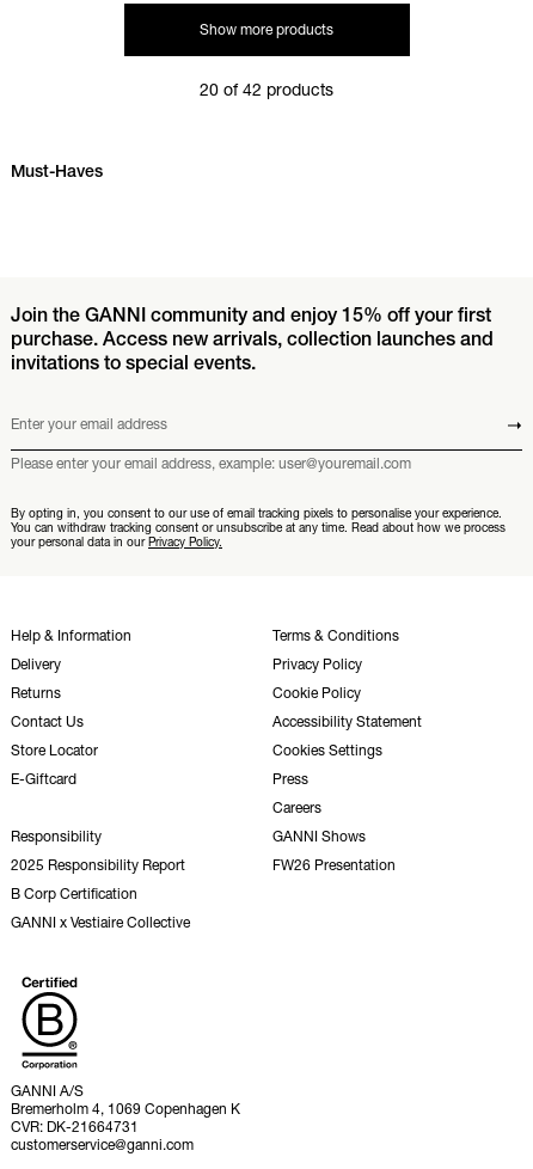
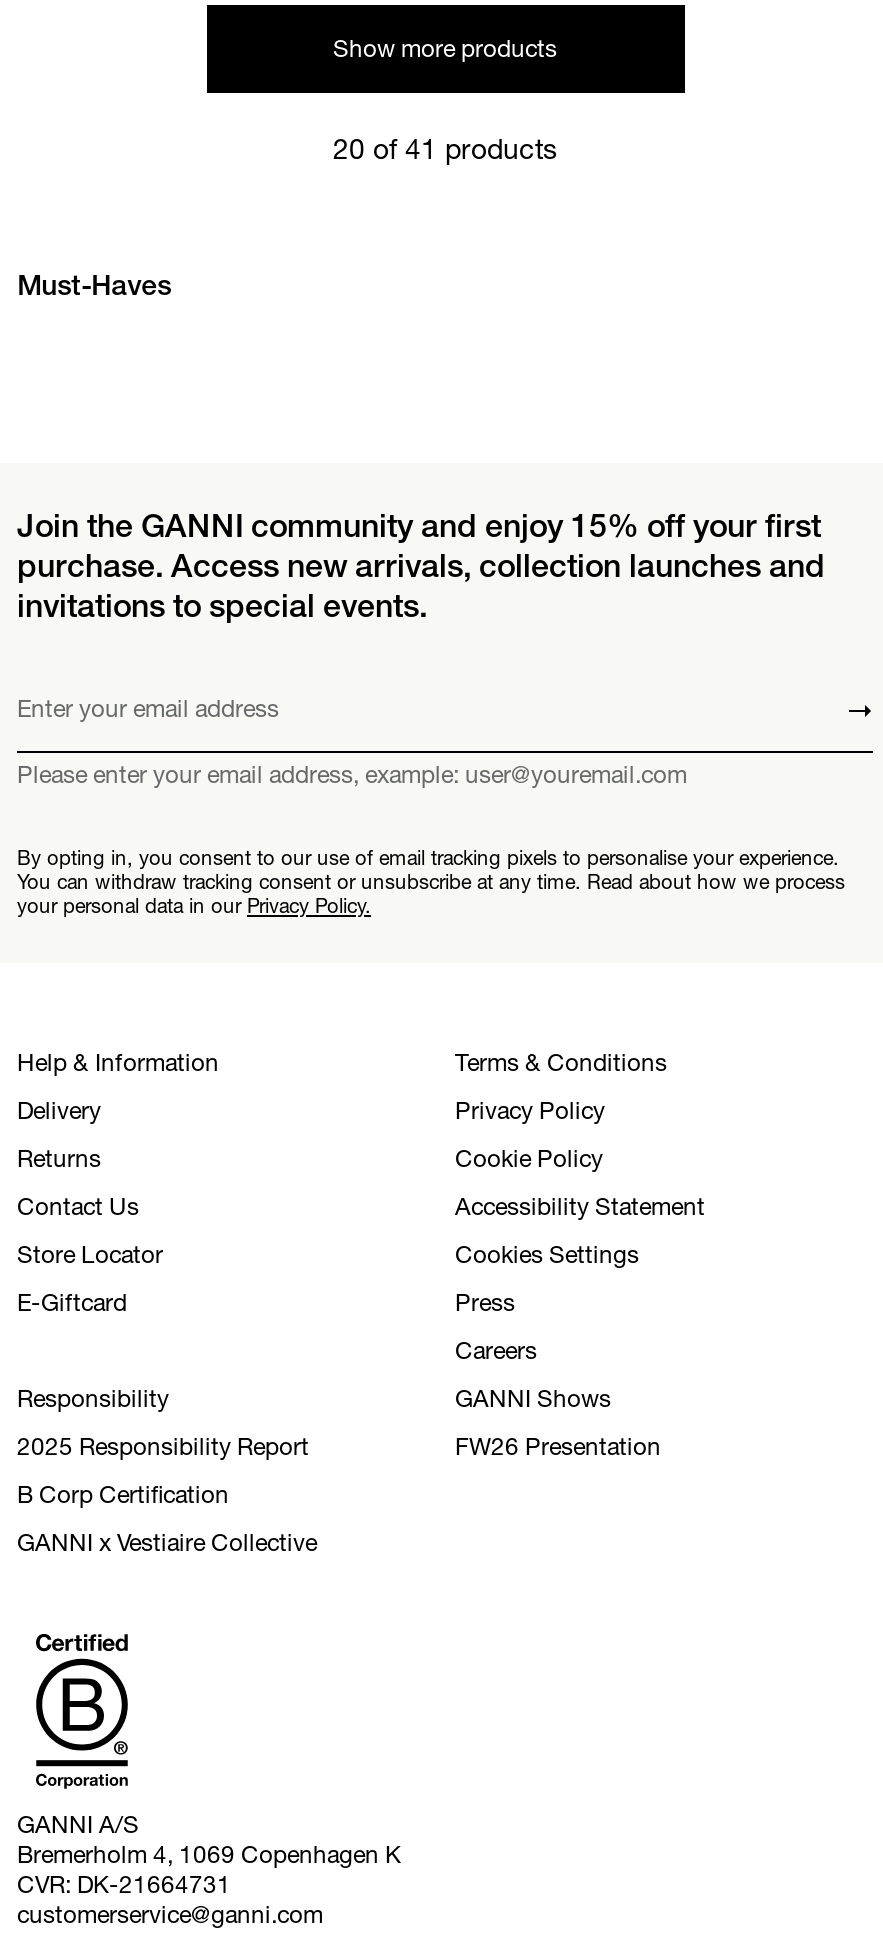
[200,79,333,100] 20 of 42 products -> [333,131,557,167] 20 of 41 products

